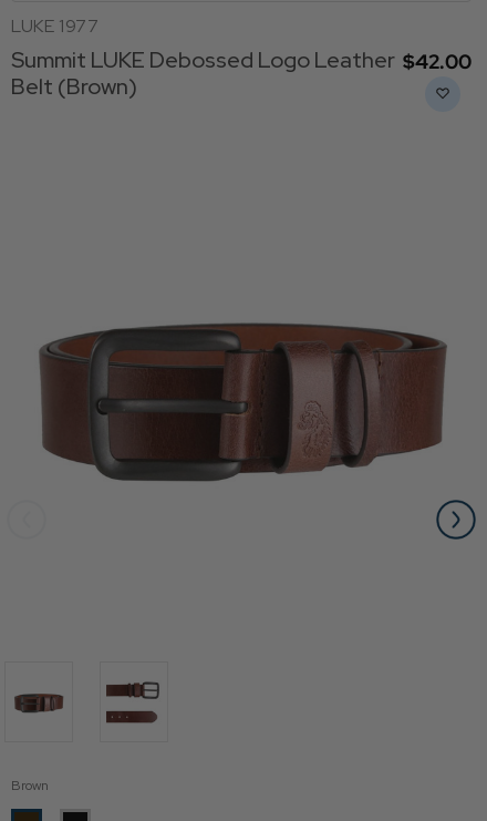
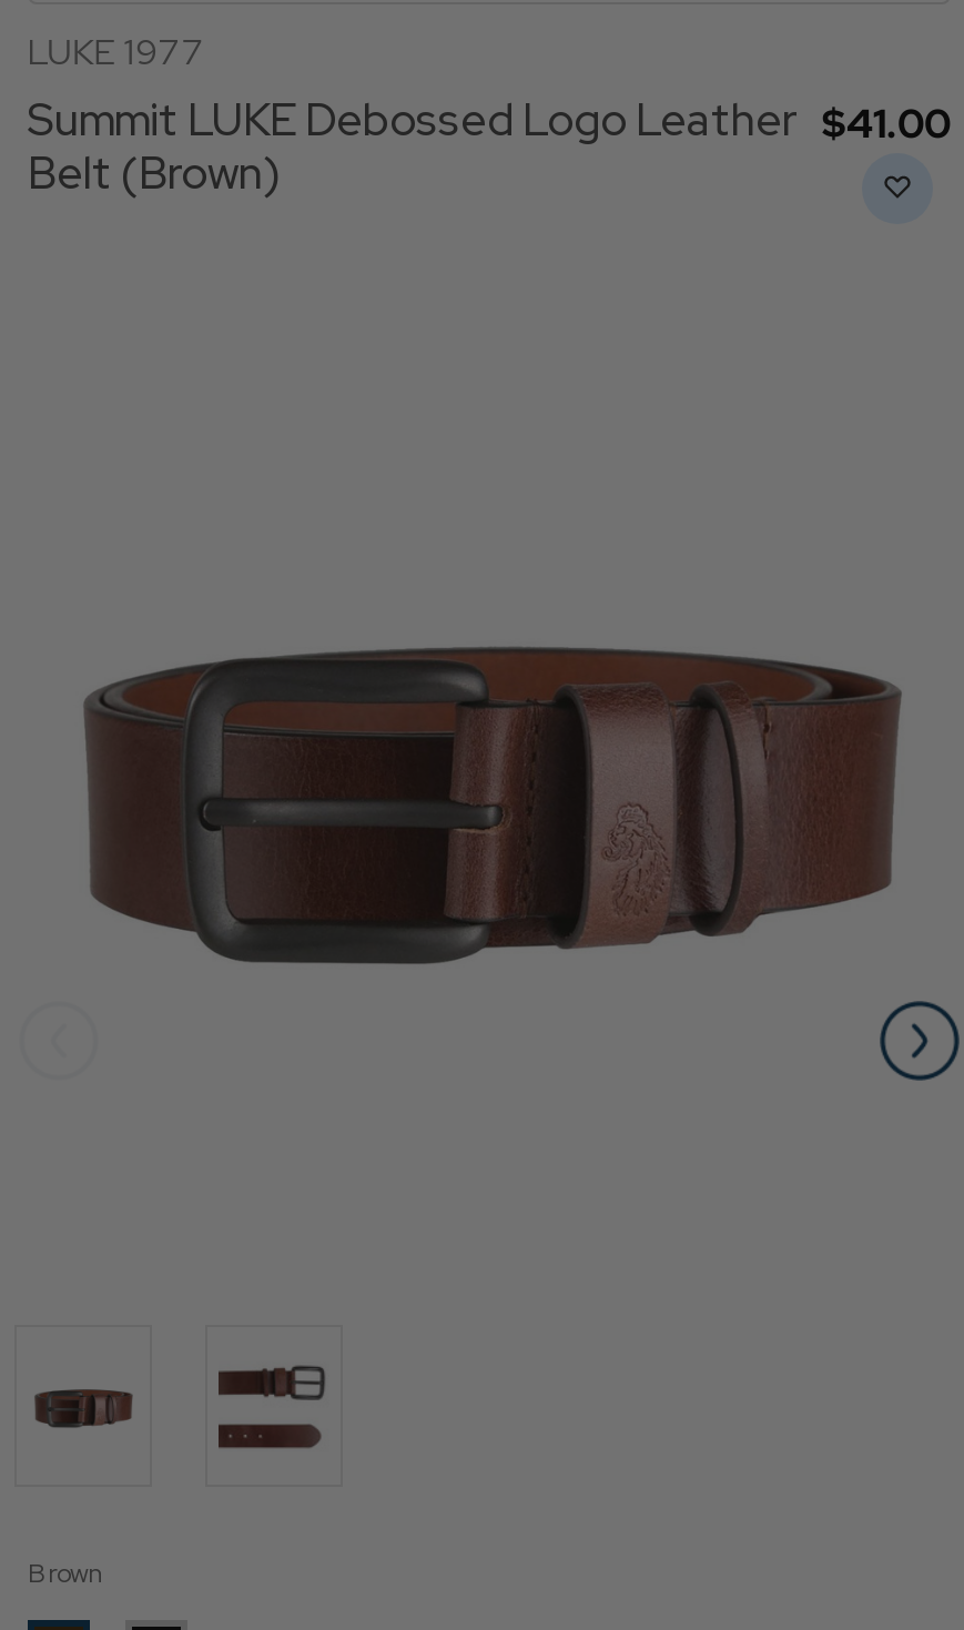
[11,45,472,74] Summit LUKE Debossed Logo Leather $‌42.00 -> [28,91,951,149] Summit LUKE Debossed Logo Leather $‌41.00

